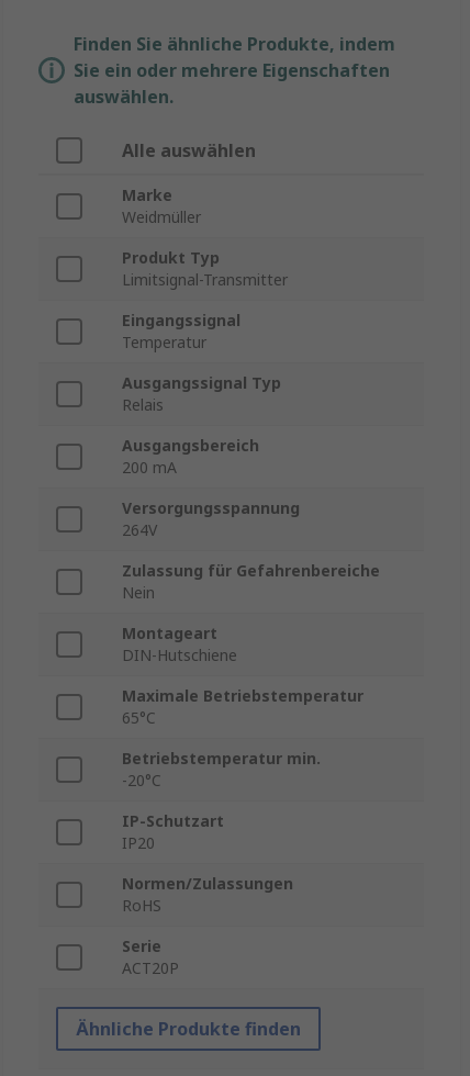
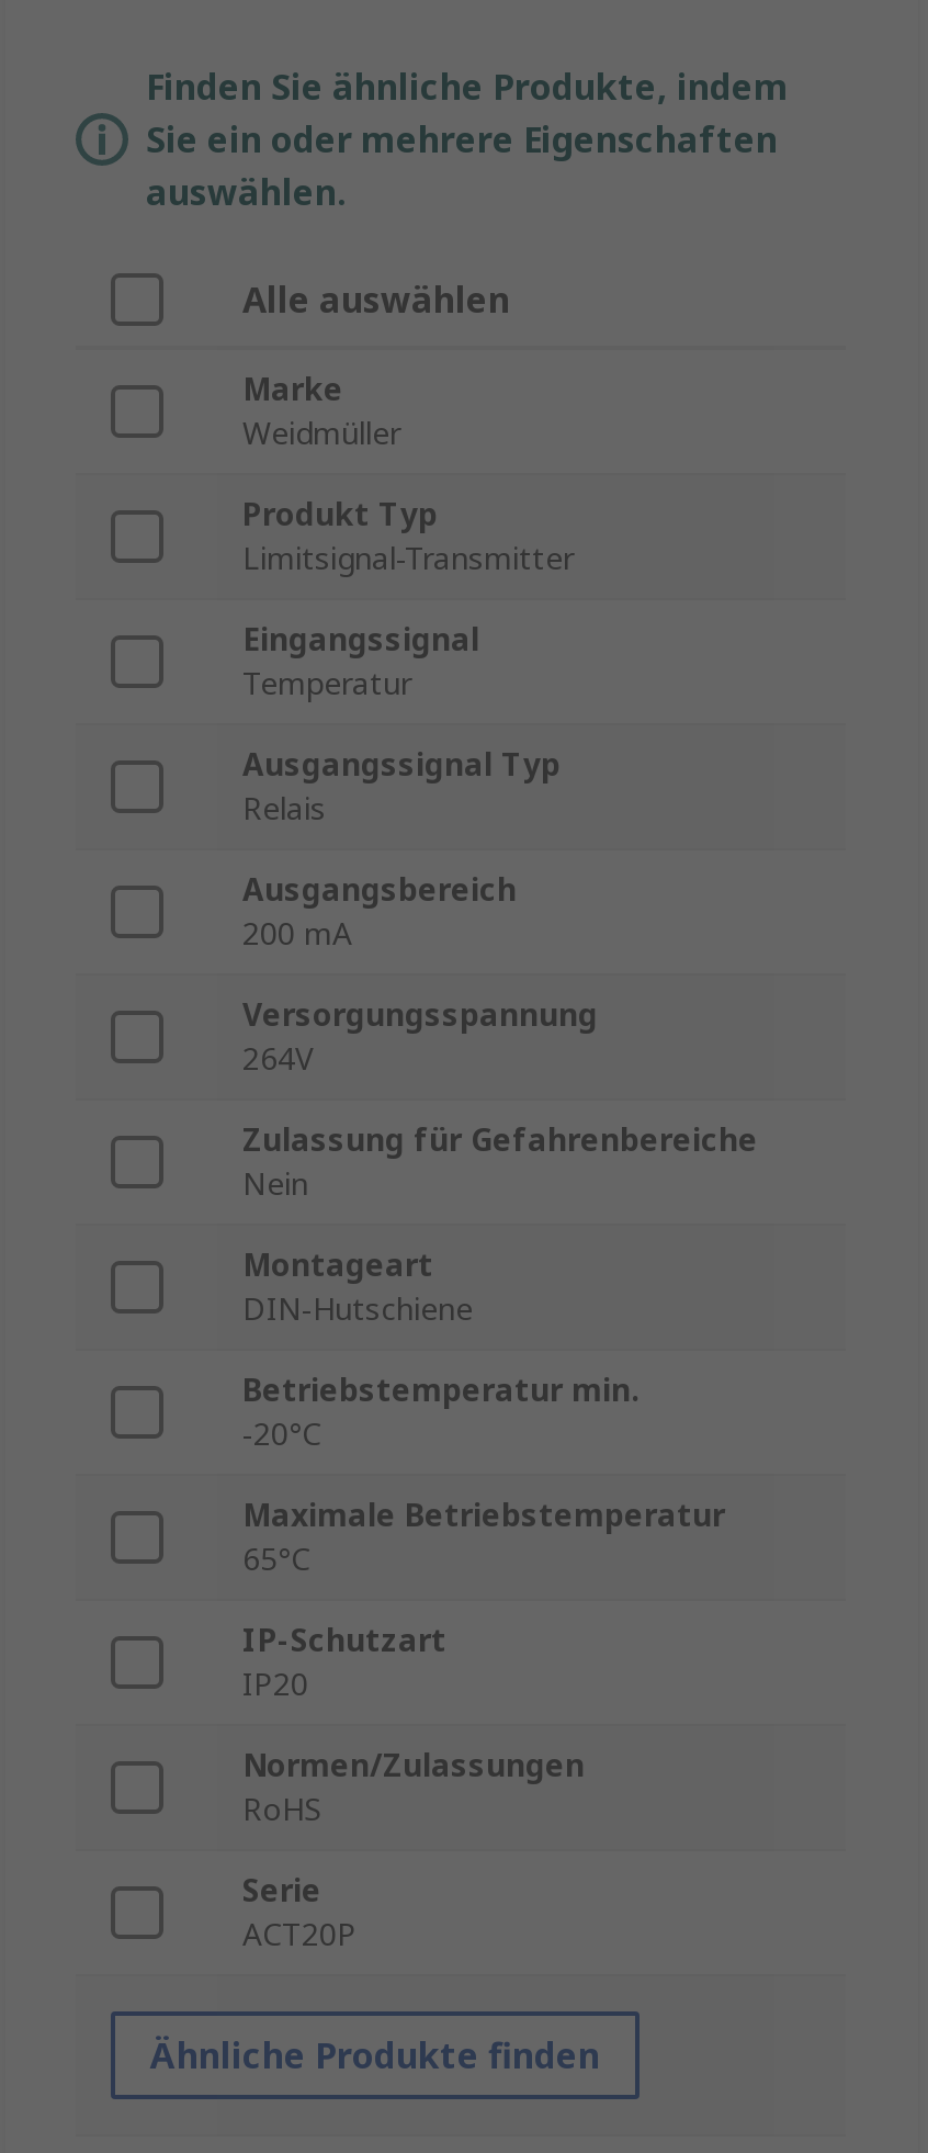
moved [122,686,363,728] -> [242,1495,725,1580]: Maximale Betriebstemperatur | 65°C
moved [122,748,321,791] -> [242,1369,640,1455]: Betriebstemperatur min. | -20°C

